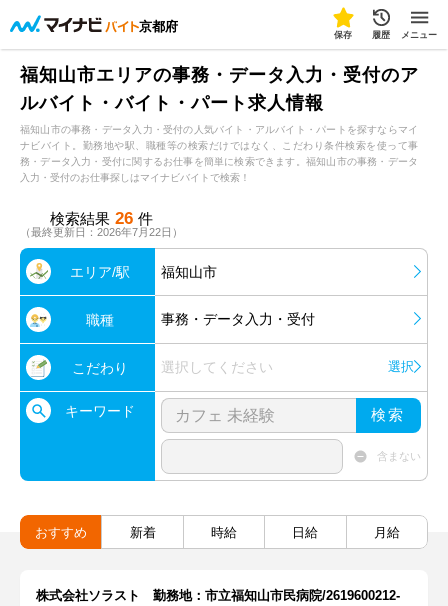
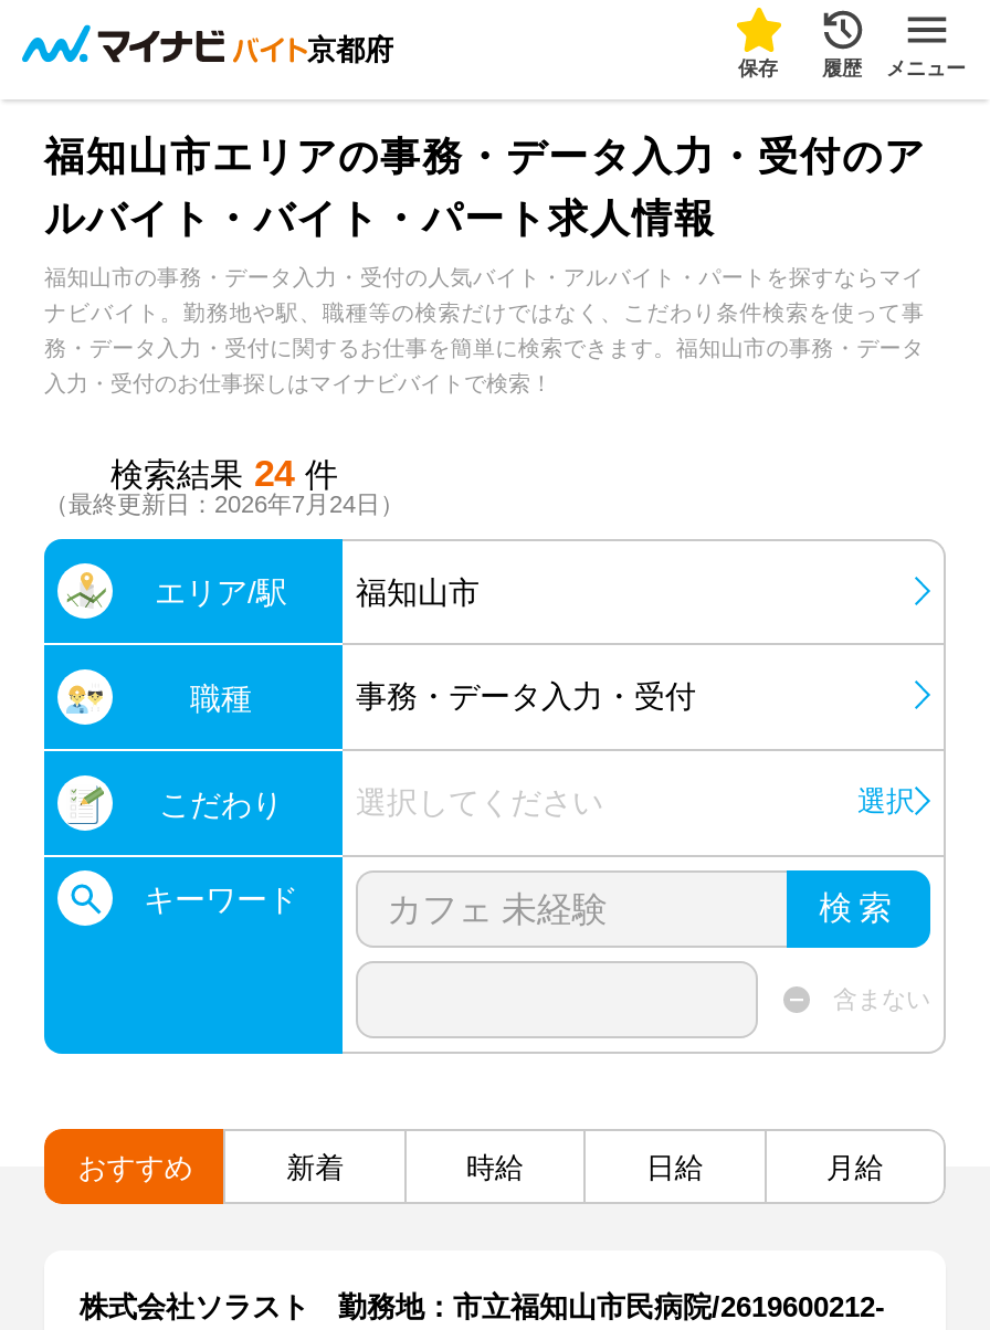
[50,209,153,228] 検索結果 26 件 -> [110,453,338,495] 検索結果 24 件
[20,226,183,238] （最終更新日：2026年7月22日） -> [44,490,404,517] （最終更新日：2026年7月24日）

